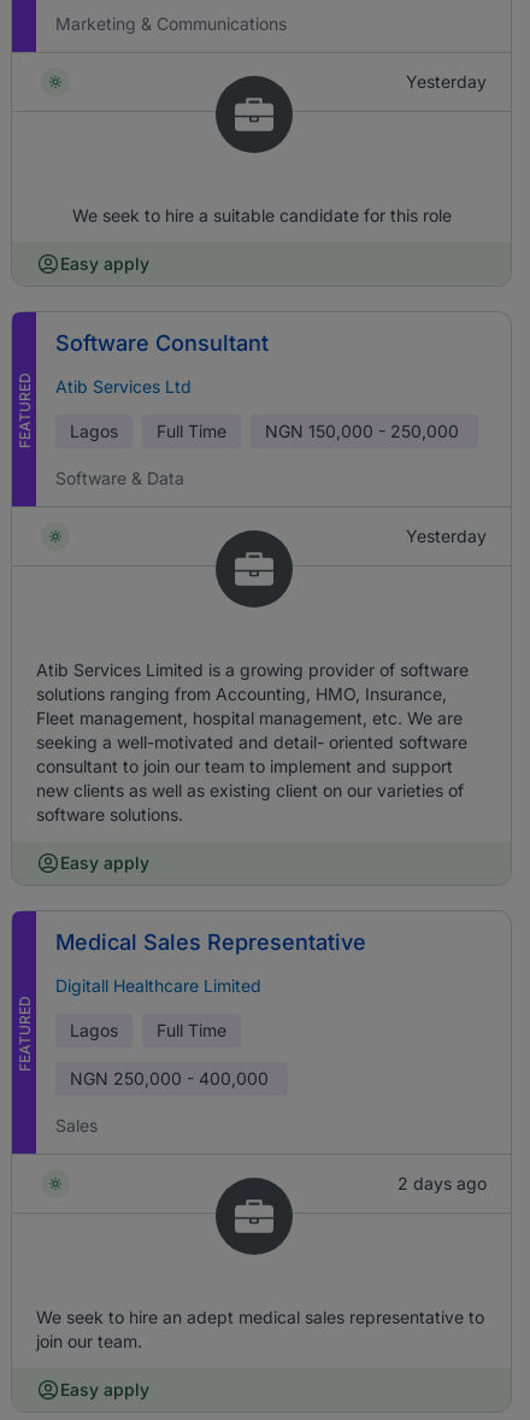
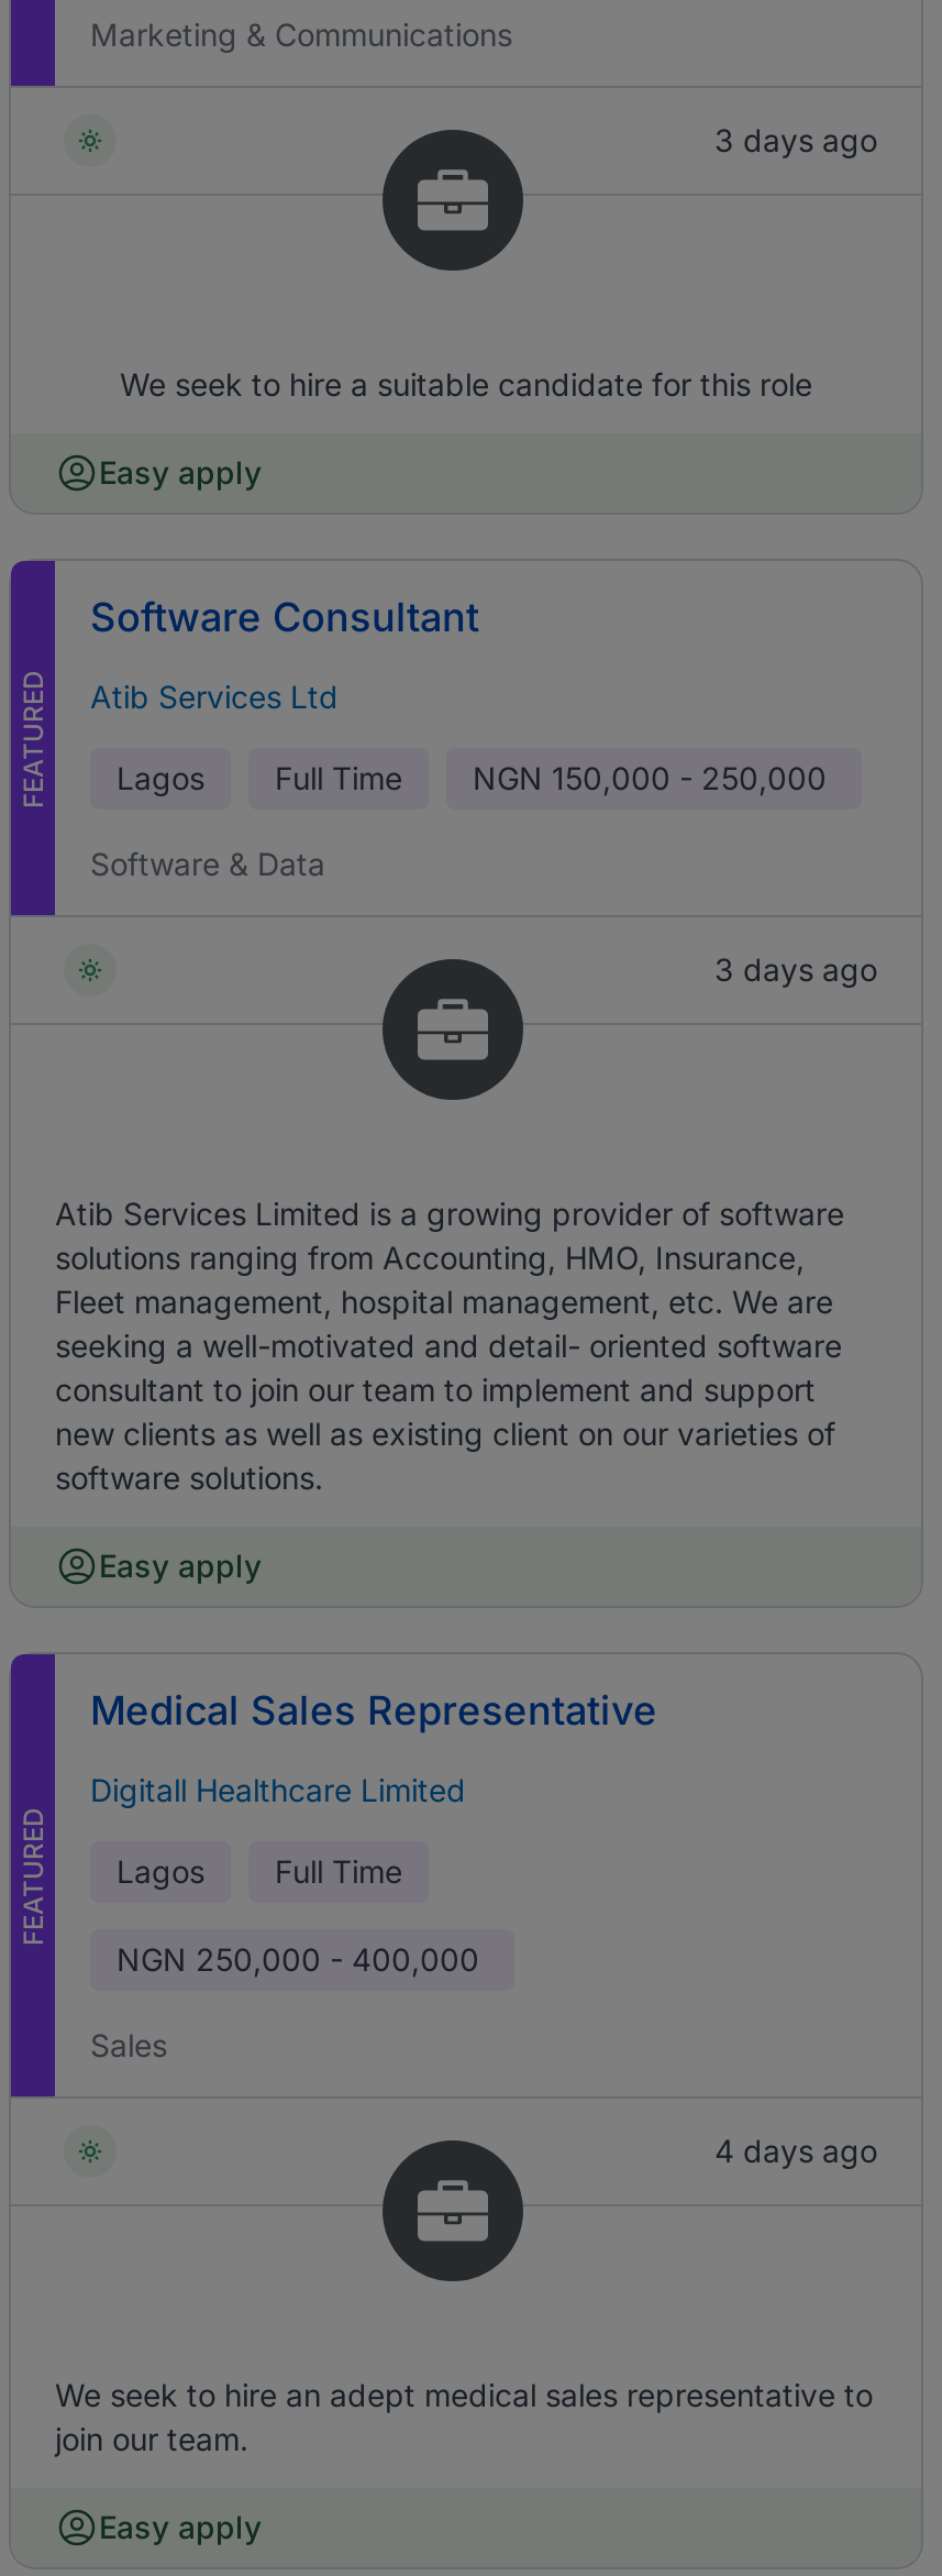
[406,71,487,92] Yesterday -> [714,121,877,158] 3 days ago
[406,526,487,546] Yesterday -> [714,950,877,988] 3 days ago
[397,1173,487,1193] 2 days ago -> [714,2132,877,2169] 4 days ago

